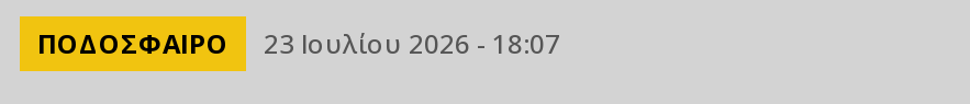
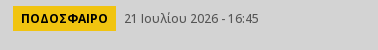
[37,25,560,62] ΠΟΔΟΣΦΑΙΡΟ 23 Ιουλίου 2026 - 18:07 -> [21,10,259,27] ΠΟΔΟΣΦΑΙΡΟ 21 Ιουλίου 2026 - 16:45

